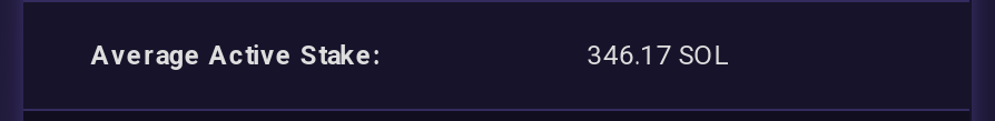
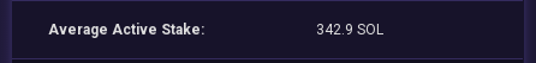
[587,40,727,71] 346.17 SOL -> [316,21,384,38] 342.9 SOL

